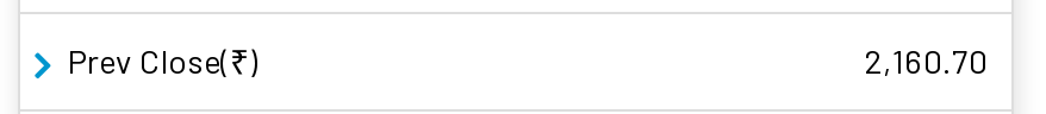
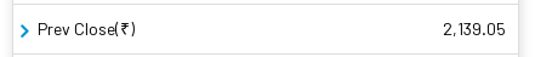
[864,41,988,81] 2,160.70 -> [443,18,506,39] 2,139.05

